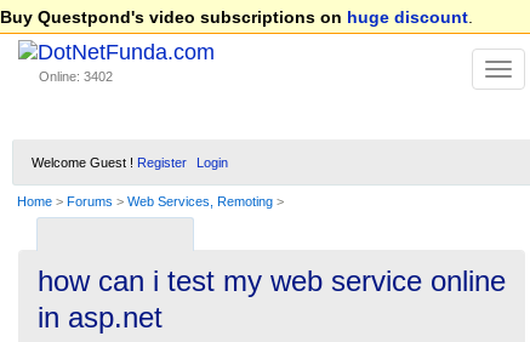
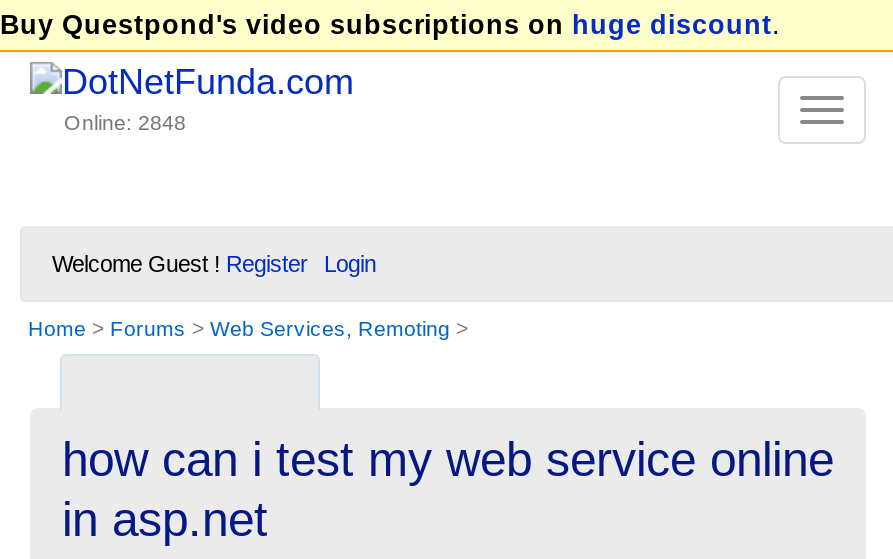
[39,69,113,84] Online: 3402 -> [64,110,186,134] Online: 2848

